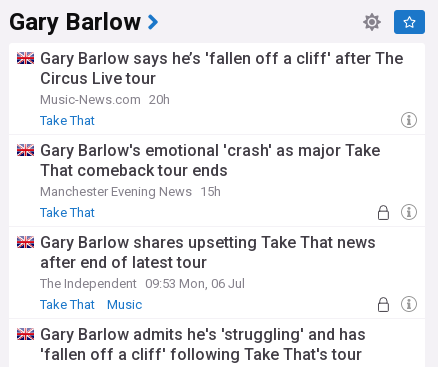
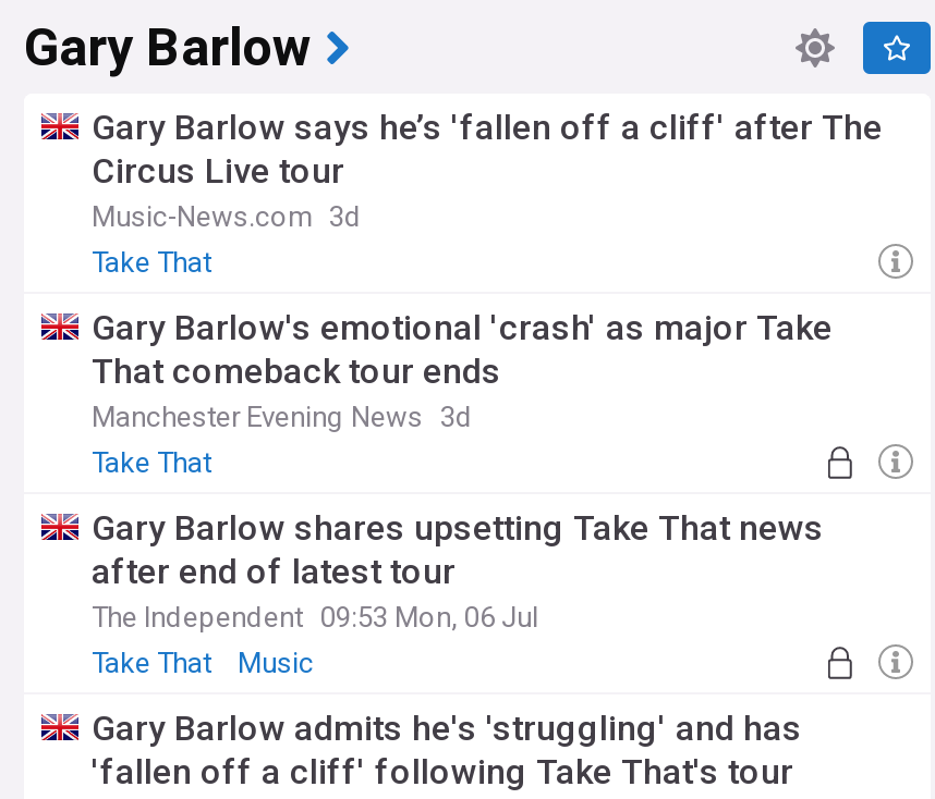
[40,92,170,107] Music-News.com 20h -> [92,200,362,233] Music-News.com 3d
[40,184,221,199] Manchester Evening News 15h -> [92,401,473,433] Manchester Evening News 3d

